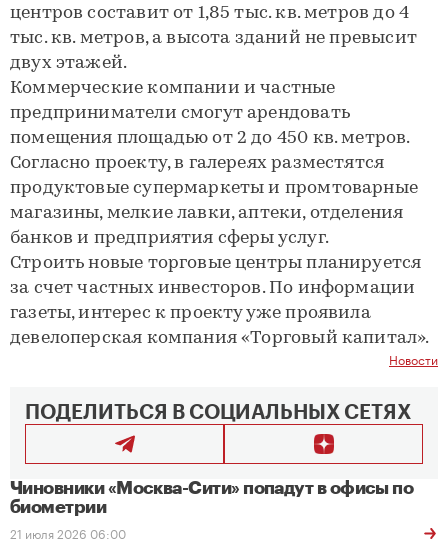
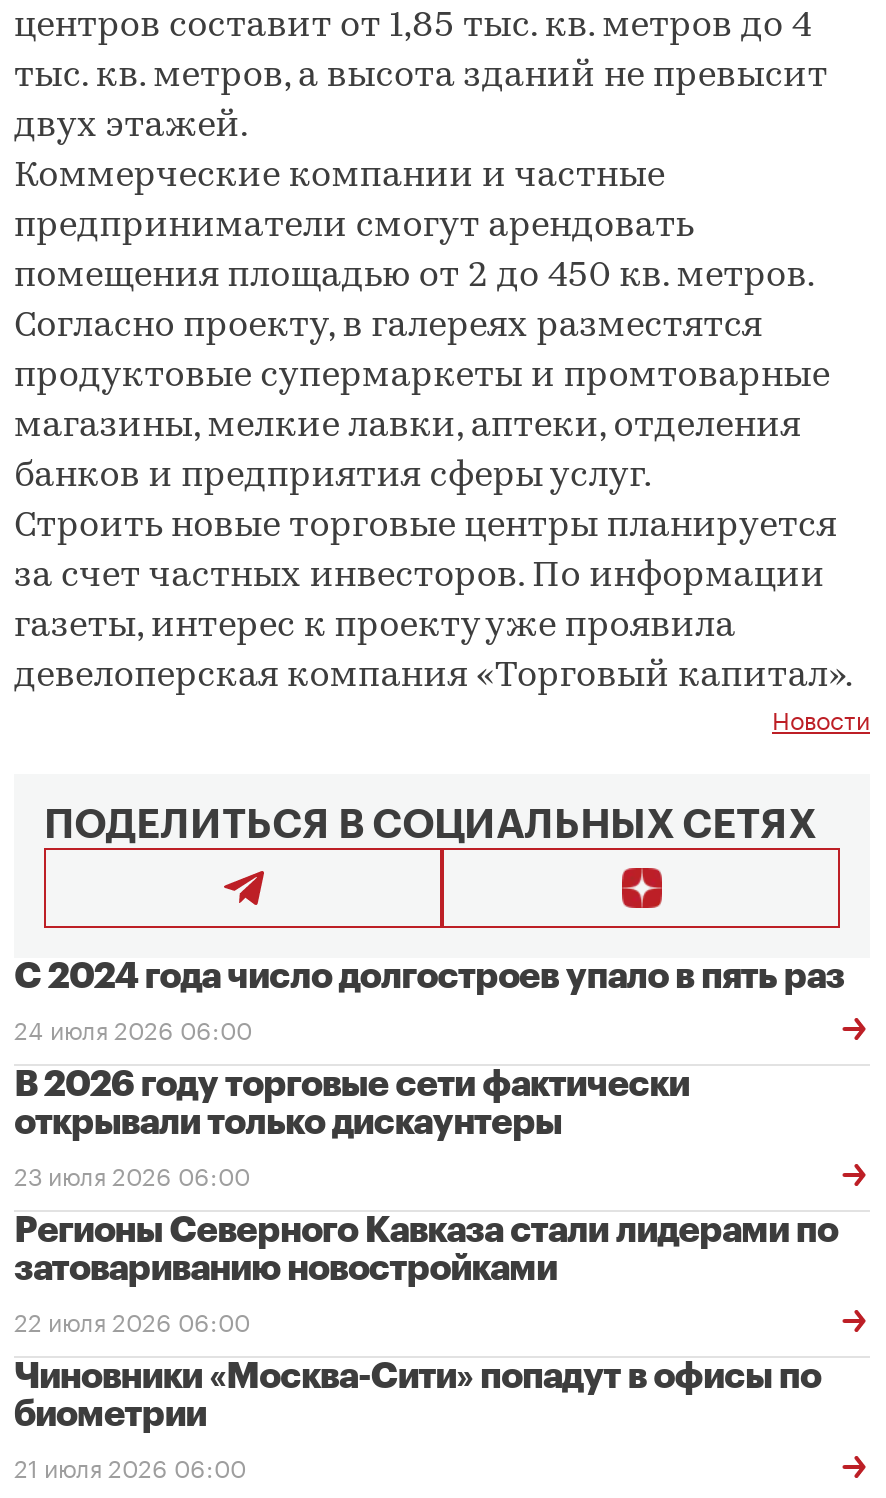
none -> [14,958,844,1338] С 2024 года число долгостроев упало в пять раз | 24 июля 2026 06:00 | В 2026 году торговые сети фактически | открывали только дискаунтеры | 23 июля 2026 06:00 | Регионы Северного Кавказа стали лидерами по | затовариванию новостройками | 22 июля 2026 06:00

